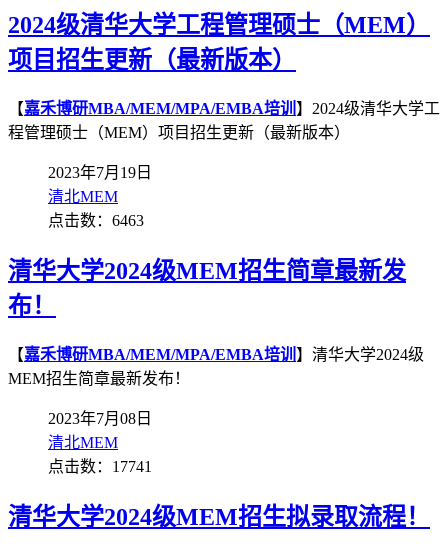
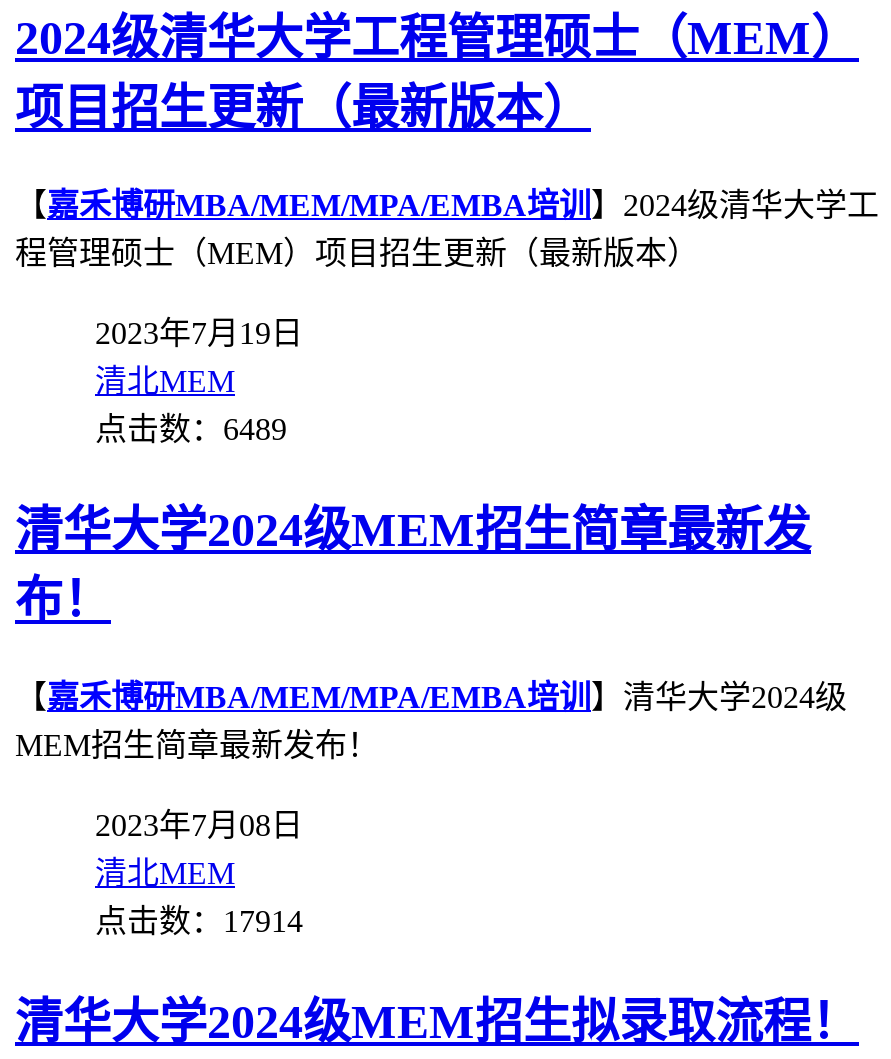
[48,212,144,229] 点击数：6463 -> [95,412,287,446] 点击数：6489
[48,458,152,475] 点击数：17741 -> [95,904,303,938] 点击数：17914

